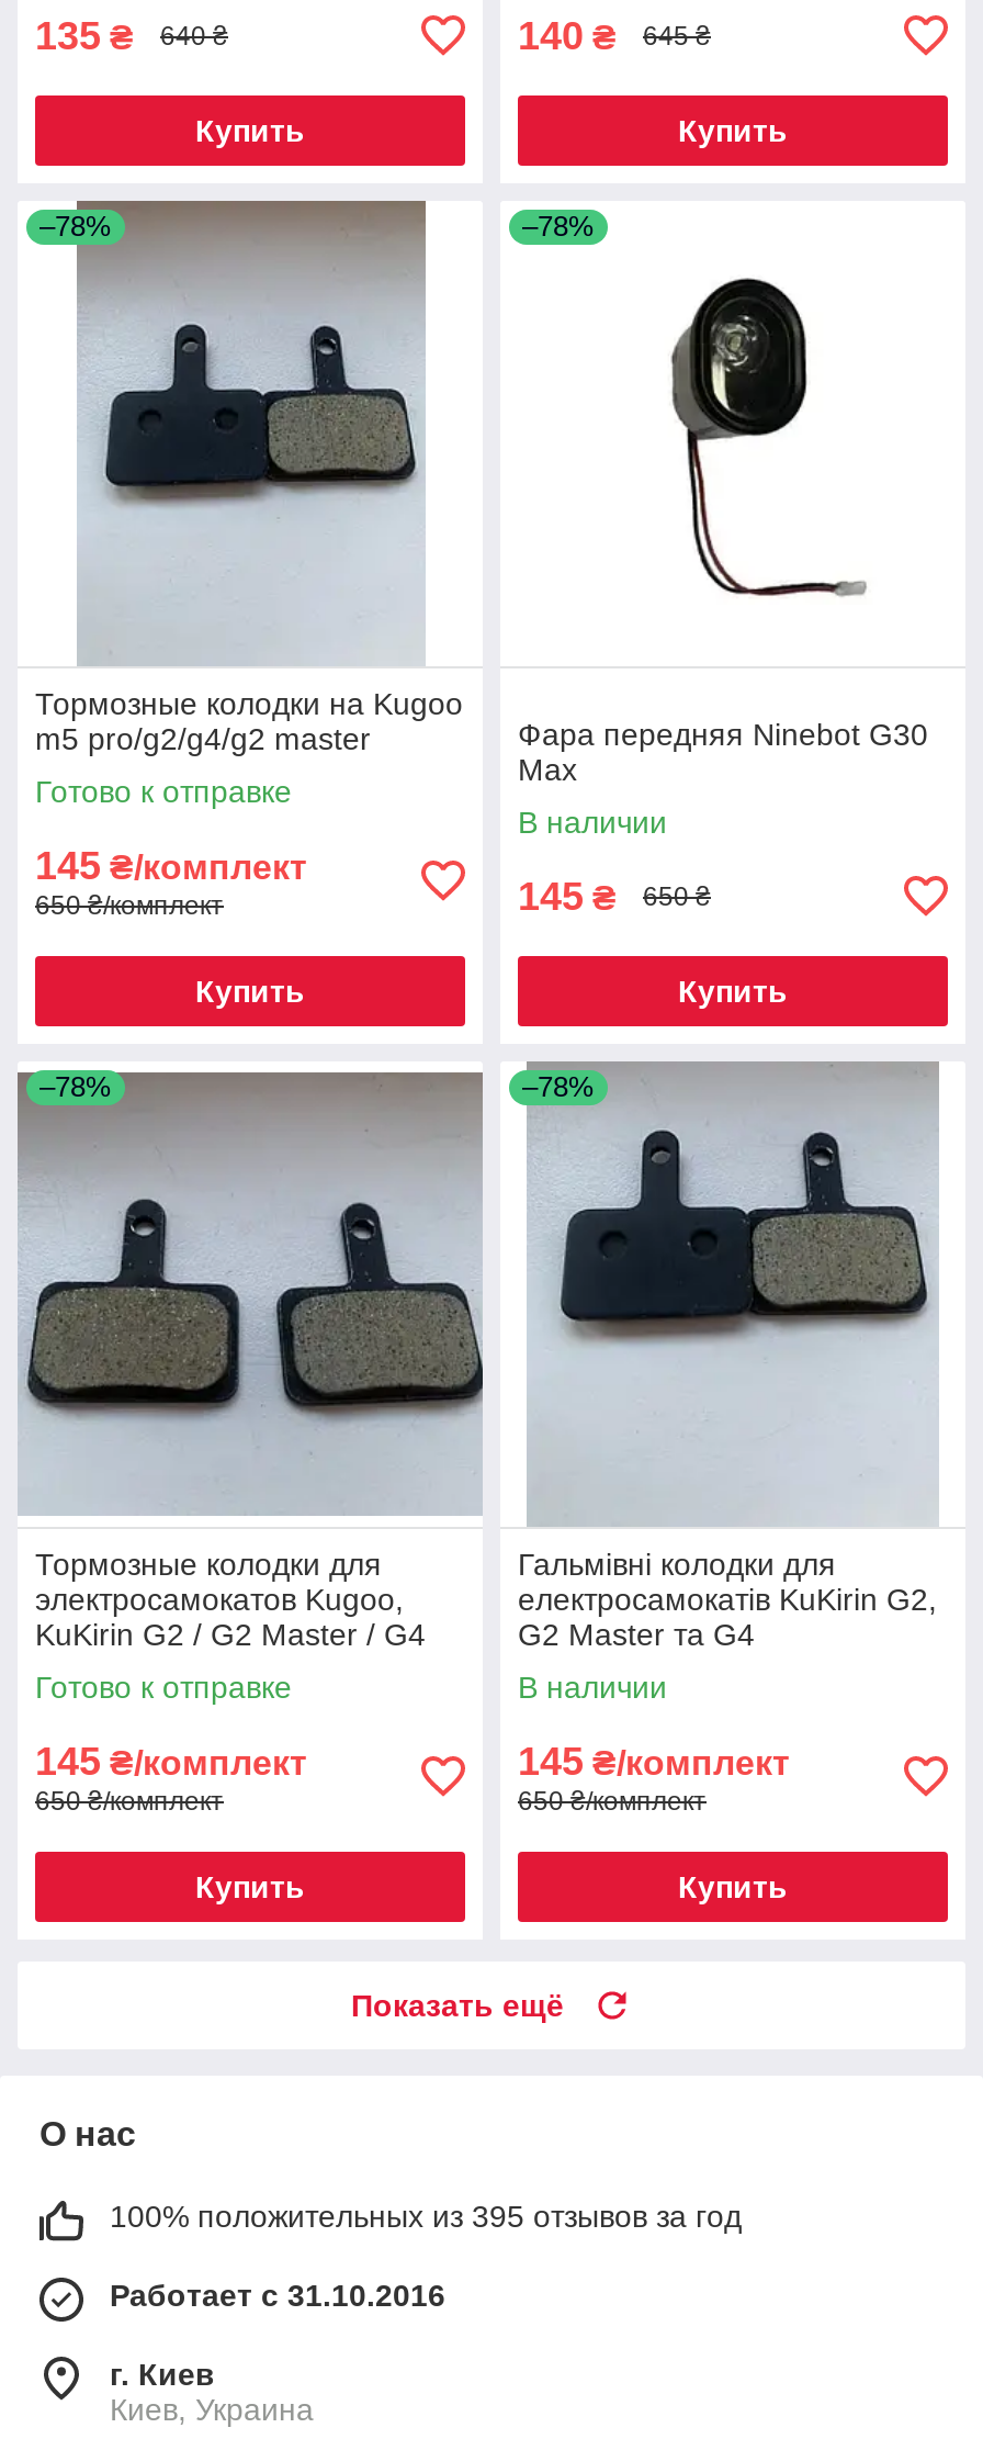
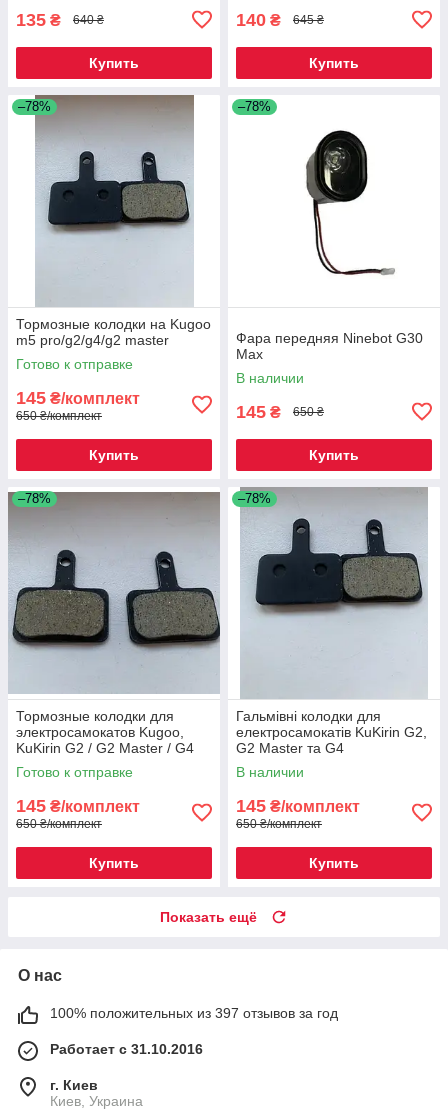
[110,2198,742,2233] 100% положительных из 395 отзывов за год -> [50,1005,338,1021] 100% положительных из 397 отзывов за год

